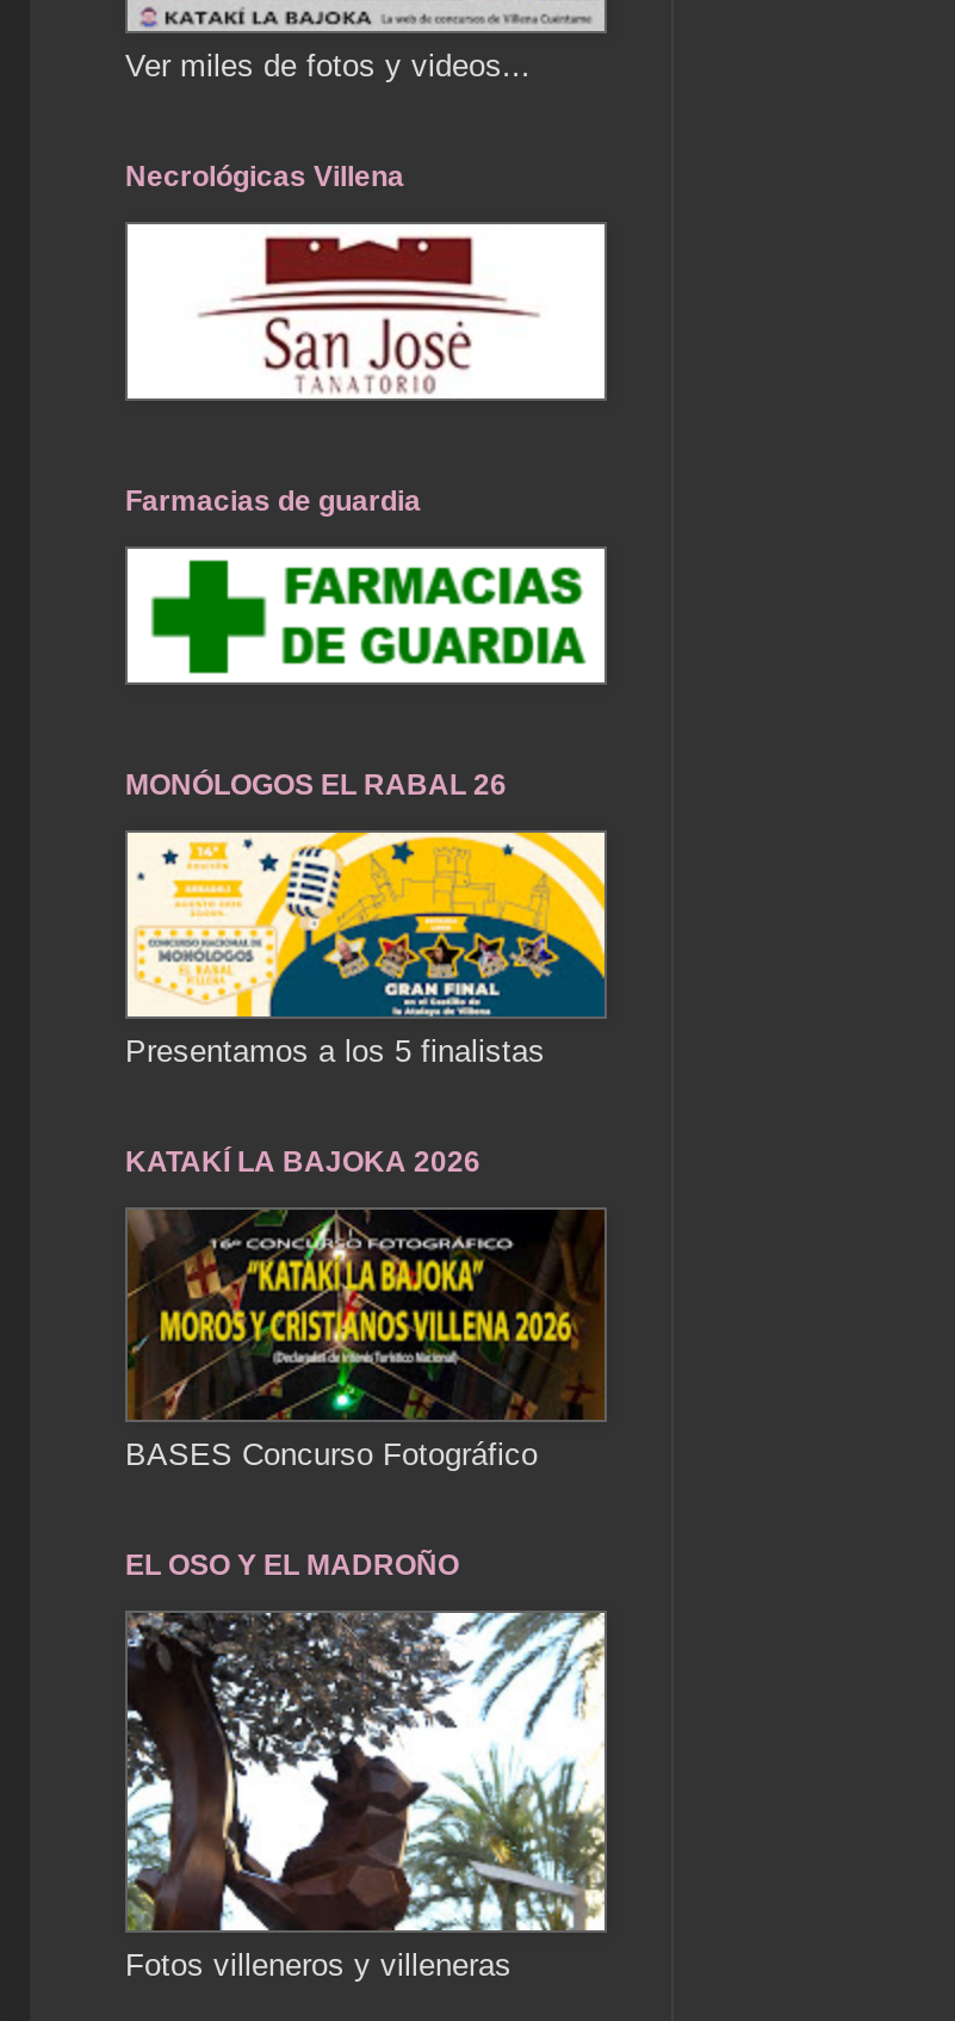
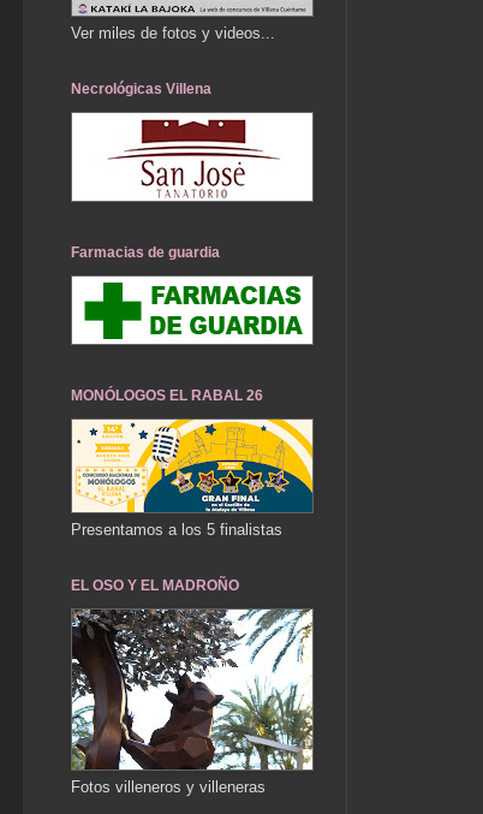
[125,1146,480,1179] KATAKÍ LA BAJOKA 2026 -> none
[125,1212,604,1473] [image] | BASES Concurso Fotográfico -> none

